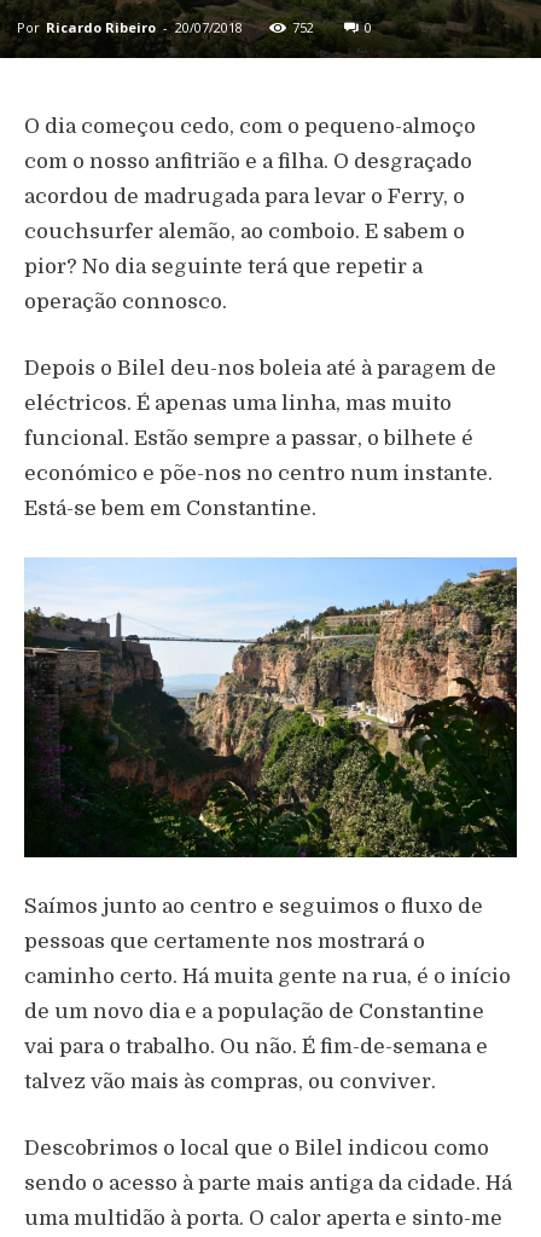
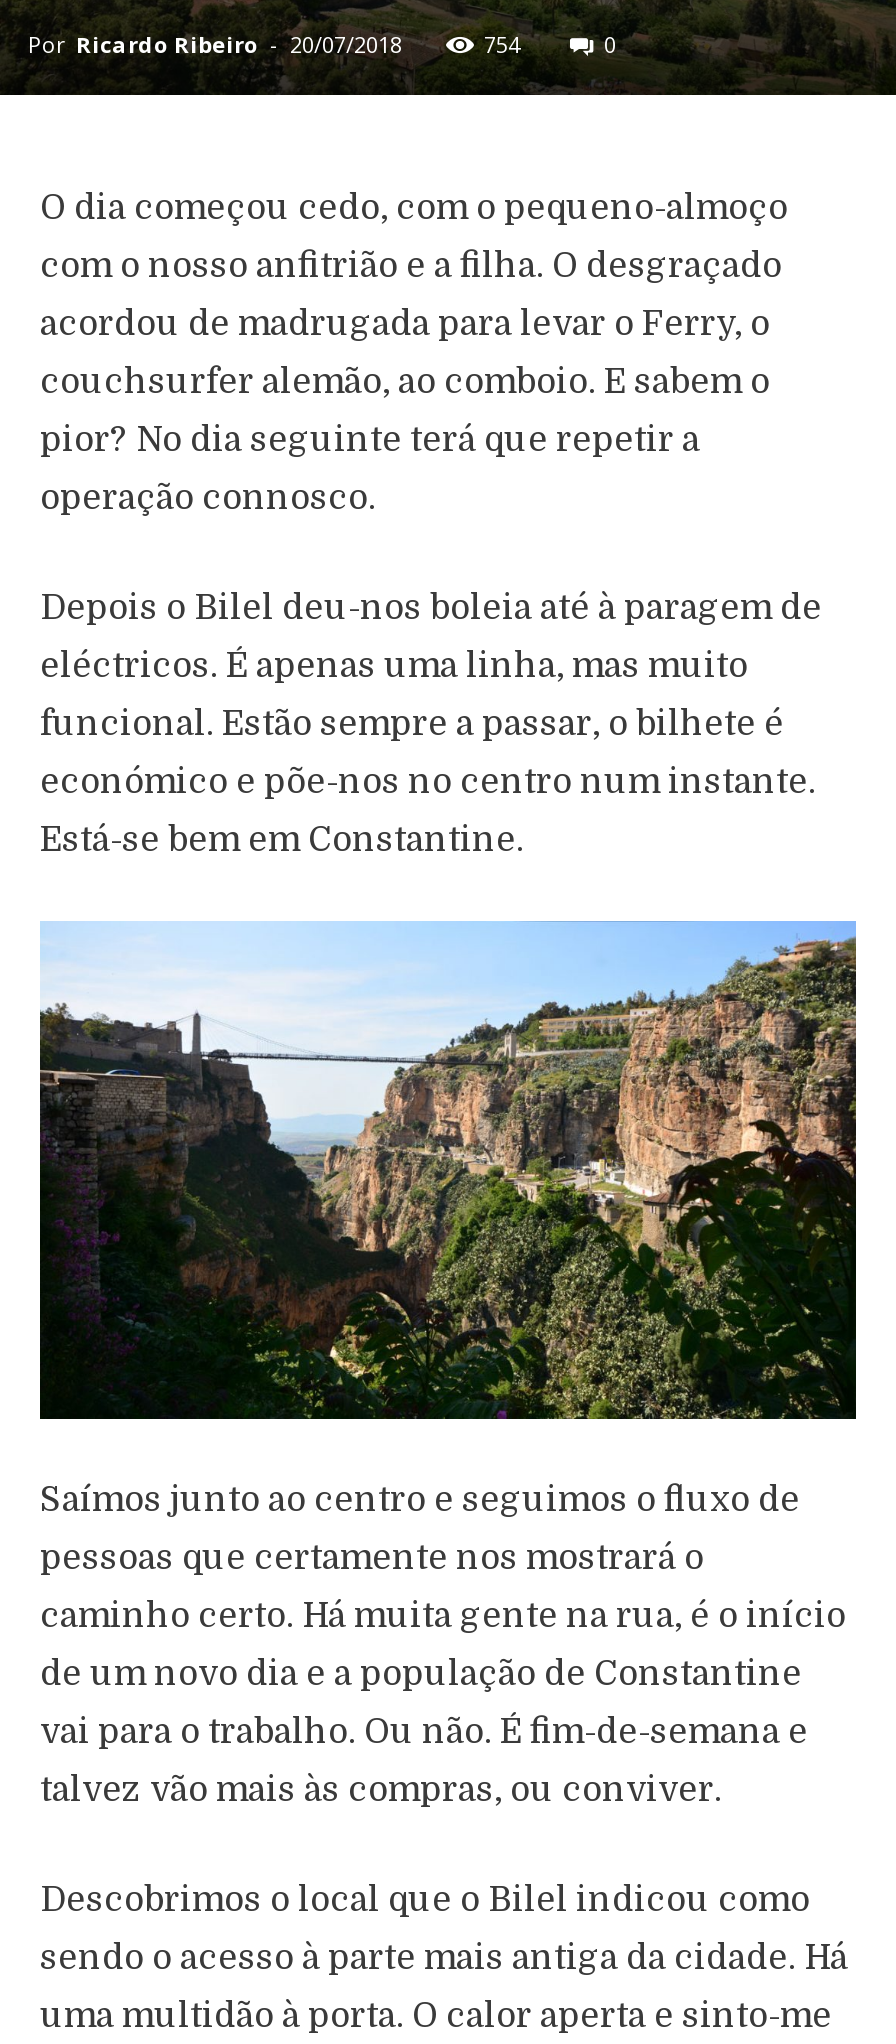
[292,18,314,36] 752 -> [484,29,520,59] 754

